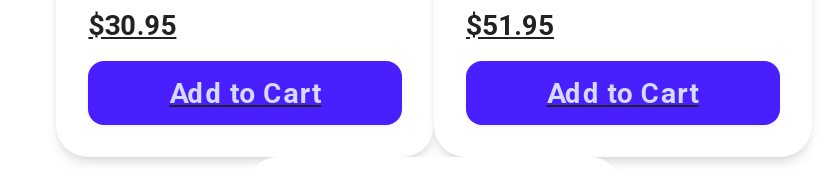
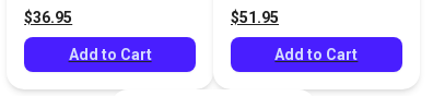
[88,9,176,41] $30.95 -> [24,9,72,26] $36.95

